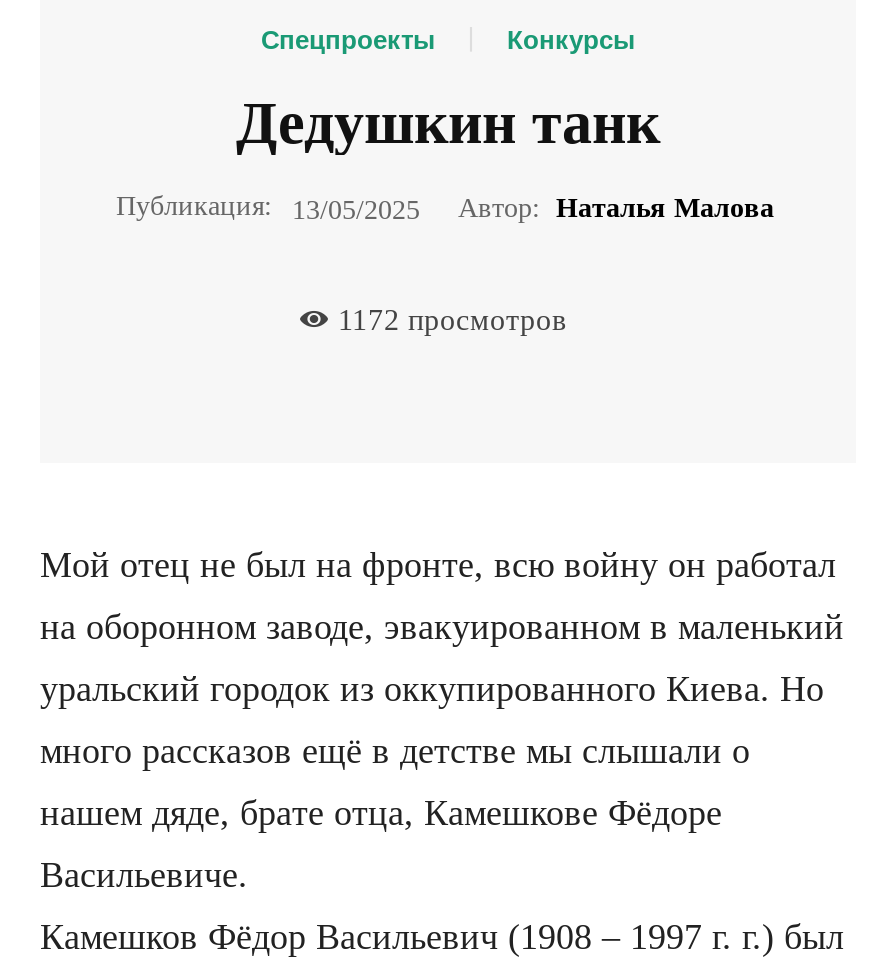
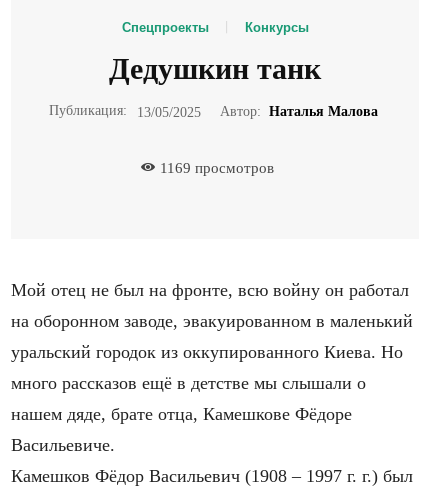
[338,304,566,336] 1172 просмотров -> [160,160,274,176] 1169 просмотров

